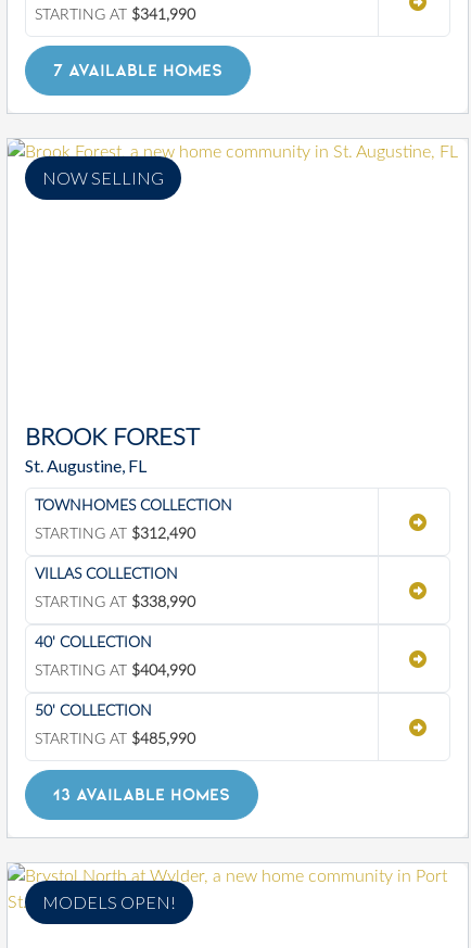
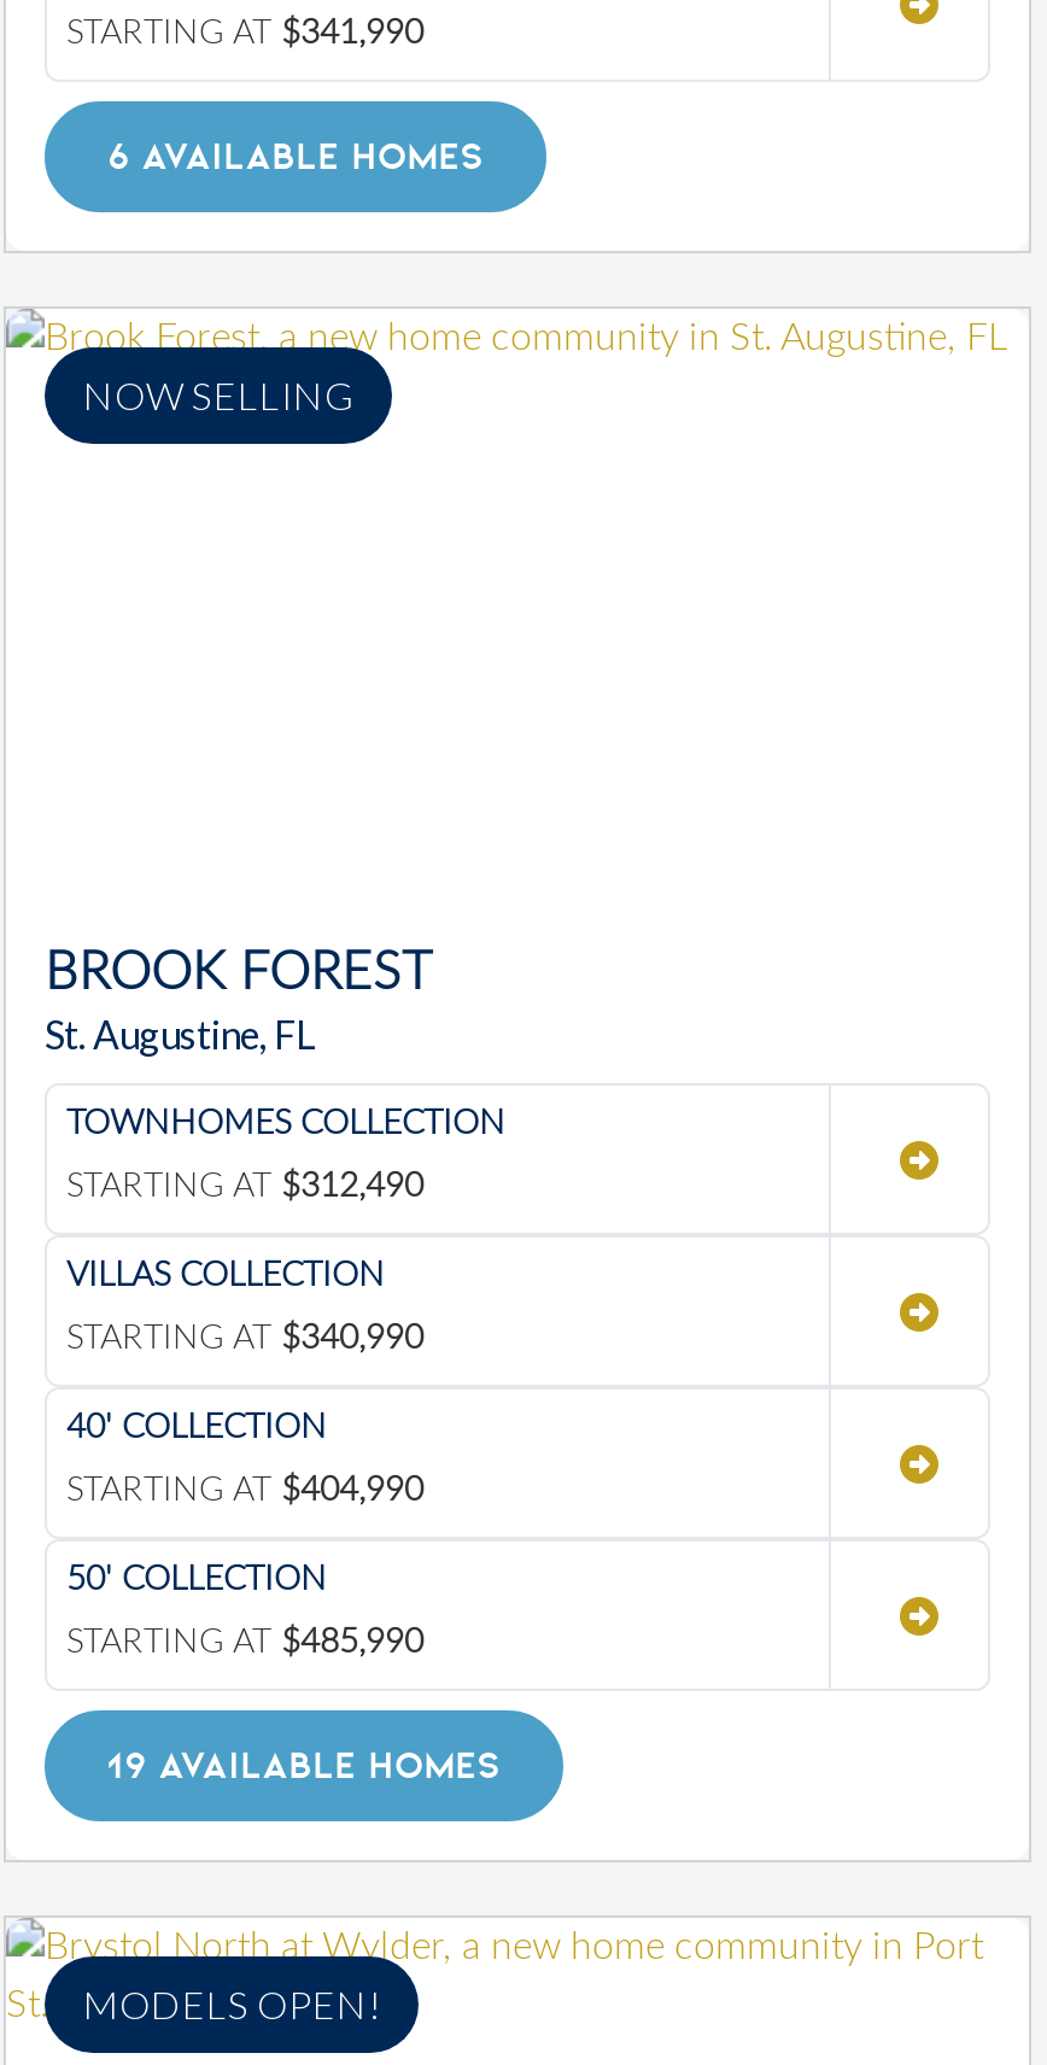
[53,59,222,80] 7 AVAILABLE HOMES -> [107,132,484,178] 6 AVAILABLE HOMES
[35,595,195,610] STARTING AT $338,990 -> [66,1322,423,1356] STARTING AT $340,990
[53,784,230,805] 13 AVAILABLE HOMES -> [107,1742,501,1788] 19 AVAILABLE HOMES

